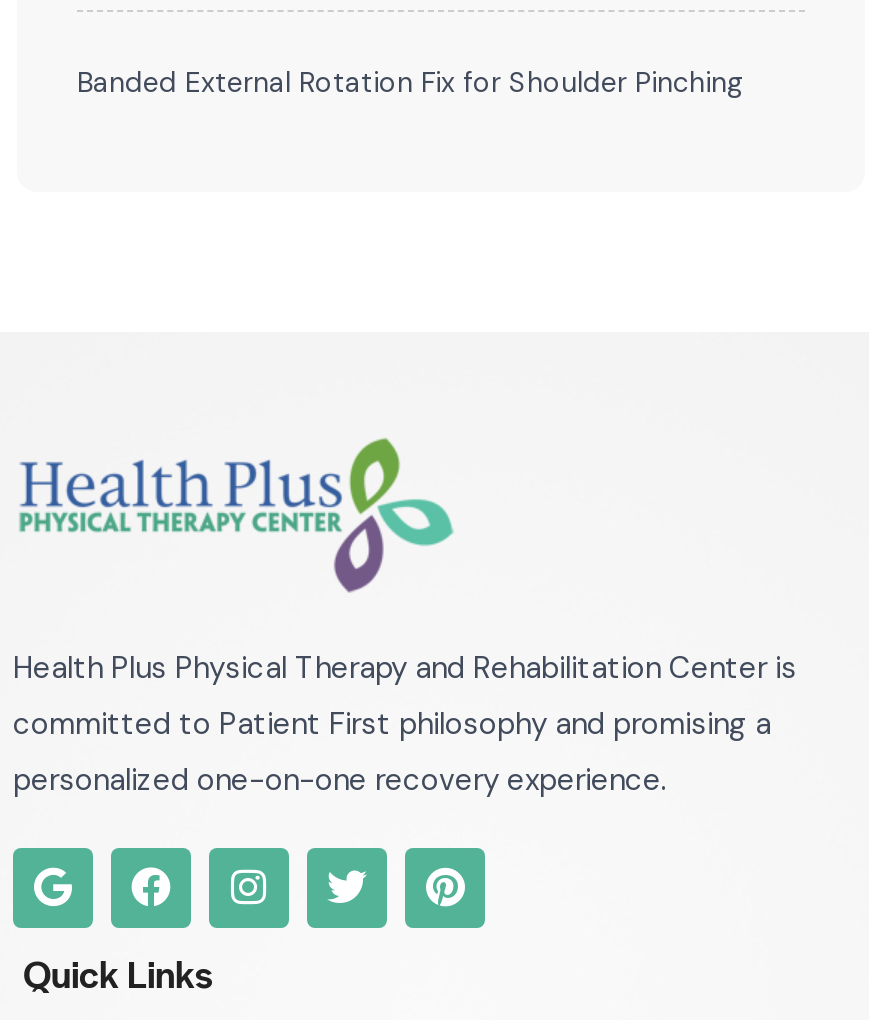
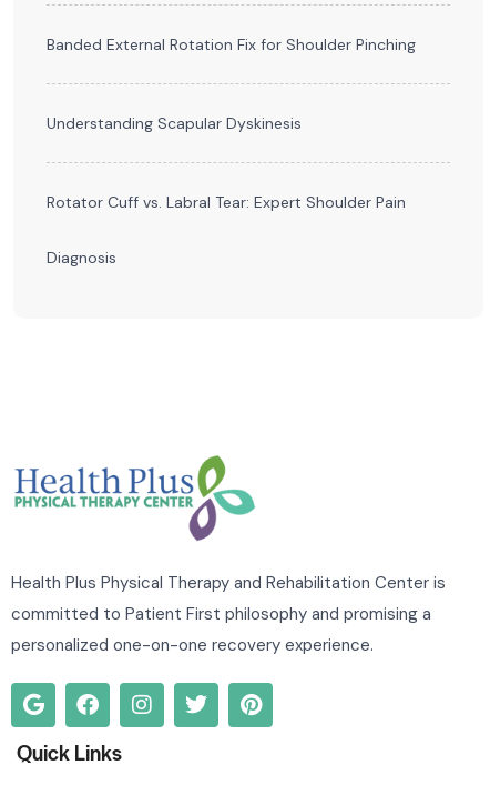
none -> [47,113,302,133] Understanding Scapular Dyskinesis
none -> [47,192,406,267] Rotator Cuff vs. Labral Tear: Expert Shoulder Pain | Diagnosis

